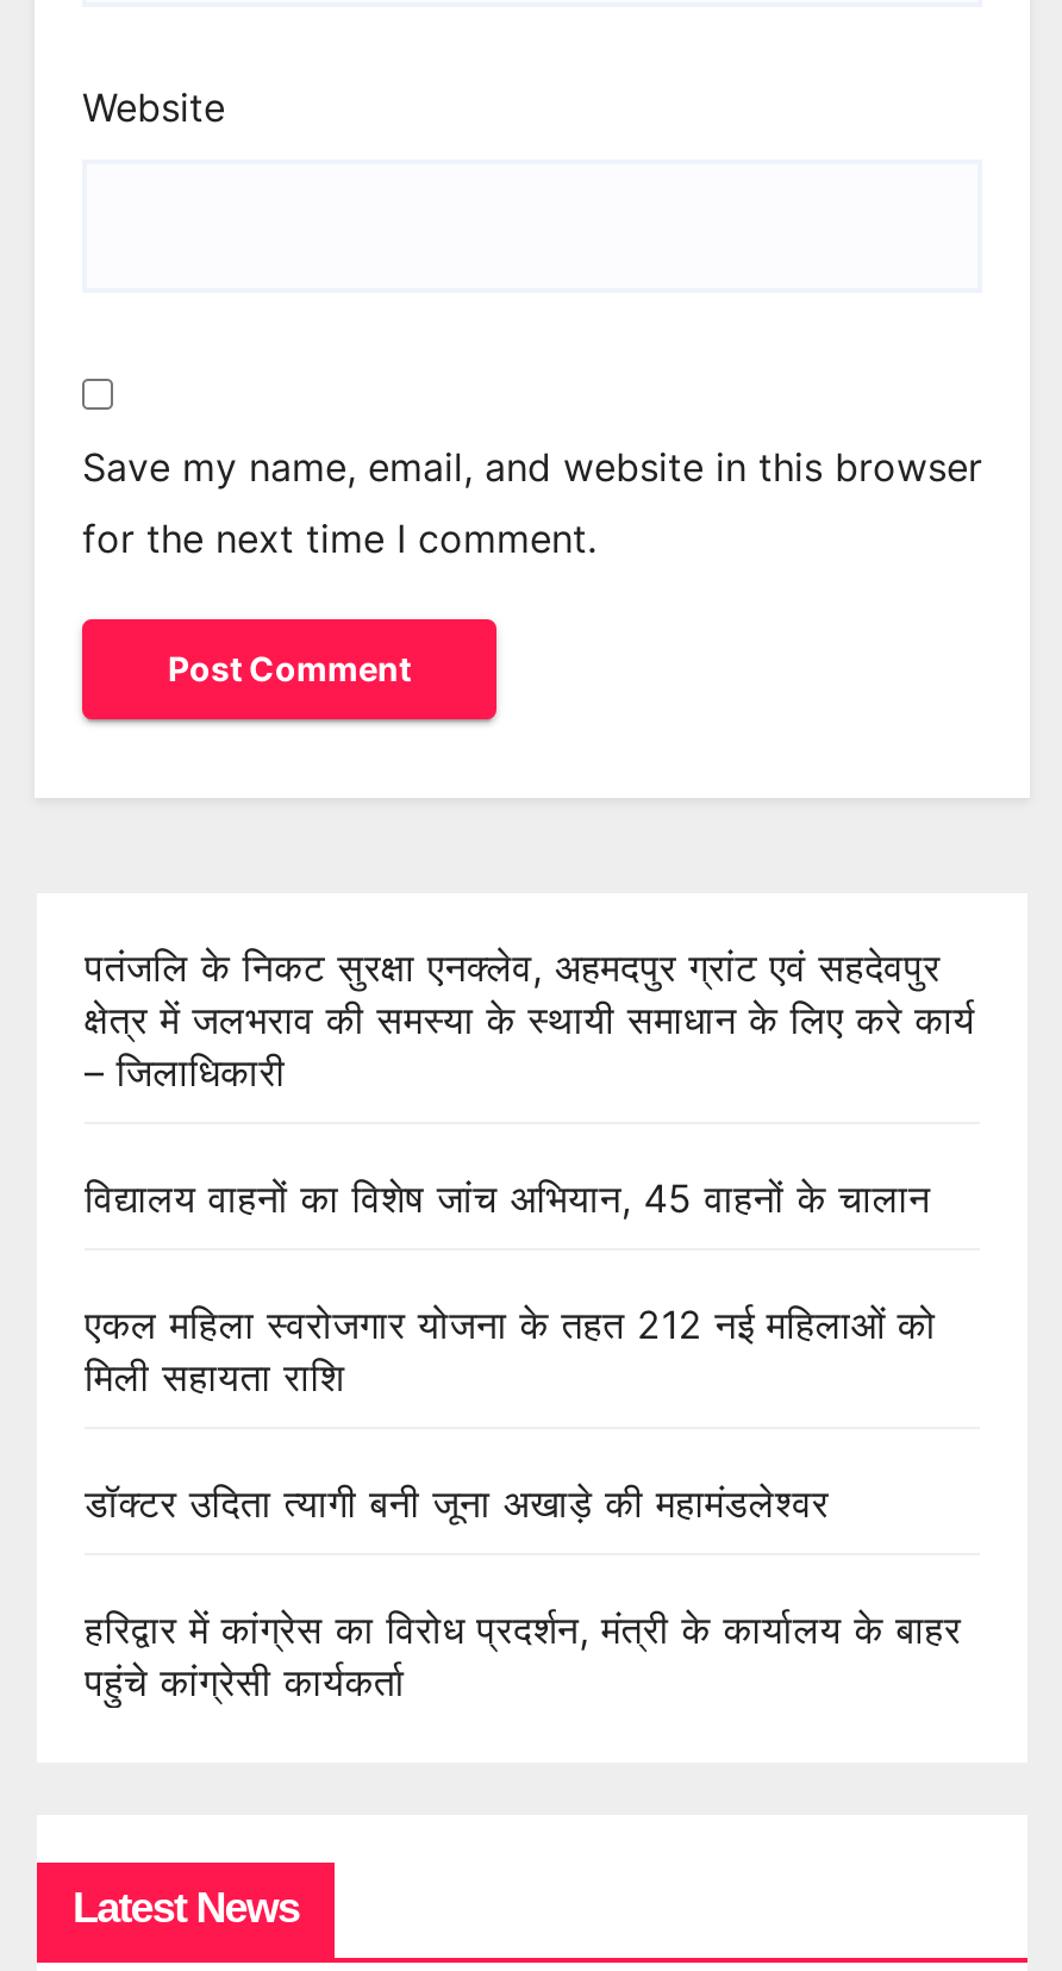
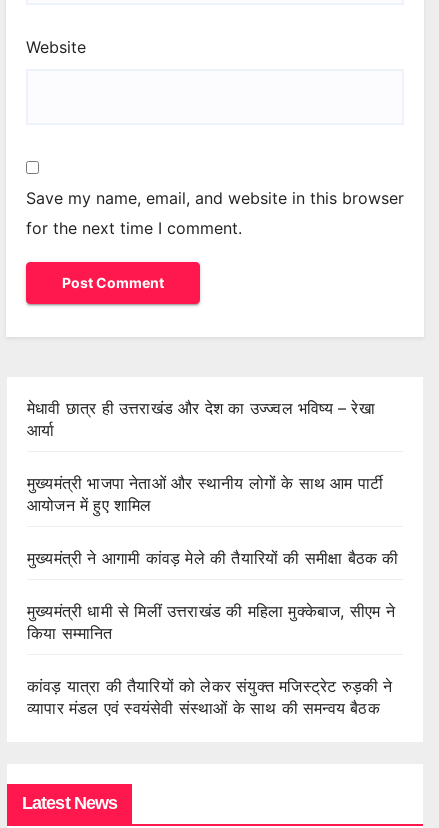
[85,943,975,1095] पतंजलि के निकट सुरक्षा एनक्लेव, अहमदपुर ग्रांट एवं सहदेवपुर | क्षेत्र में जलभराव की समस्या के स्थायी समाधान के लिए करे कार्य | – जिलाधिकारी -> [27,398,375,440] मेधावी छात्र ही उत्तराखंड और देश का उज्ज्वल भविष्य – रेखा | आर्या
[85,1174,930,1221] विद्यालय वाहनों का विशेष जांच अभियान, 45 वाहनों के चालान -> [27,473,383,515] मुख्यमंत्री भाजपा नेताओं और स्थानीय लोगों के साथ आम पार्टी | आयोजन में हुए शामिल
[85,1300,936,1400] एकल महिला स्वरोजगार योजना के तहत 212 नई महिलाओं को | मिली सहायता राशि -> [27,548,399,568] मुख्यमंत्री ने आगामी कांवड़ मेले की तैयारियों की समीक्षा बैठक की
[85,1479,829,1526] डॉक्टर उदिता त्यागी बनी जूना अखाड़े की महामंडलेश्वर -> [27,601,395,643] मुख्यमंत्री धामी से मिलीं उत्तराखंड की महिला मुक्केबाज, सीएम ने | किया सम्मानित
[85,1605,961,1705] हरिद्वार में कांग्रेस का विरोध प्रदर्शन, मंत्री के कार्यालय के बाहर | पहुंचे कांग्रेसी कार्यकर्ता -> [27,676,393,718] कांवड़ यात्रा की तैयारियों को लेकर संयुक्त मजिस्ट्रेट रुड़की ने | व्यापार मंडल एवं स्वयंसेवी संस्थाओं के साथ की समन्वय बैठक

